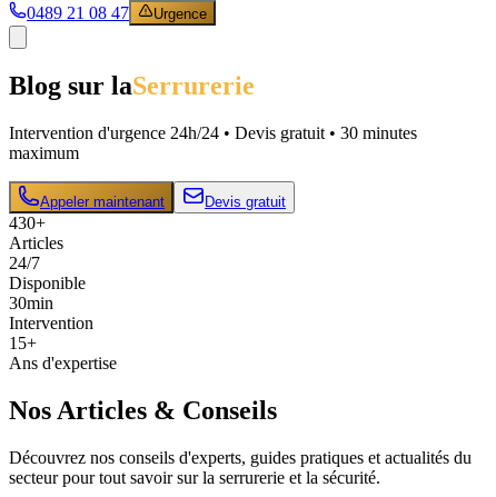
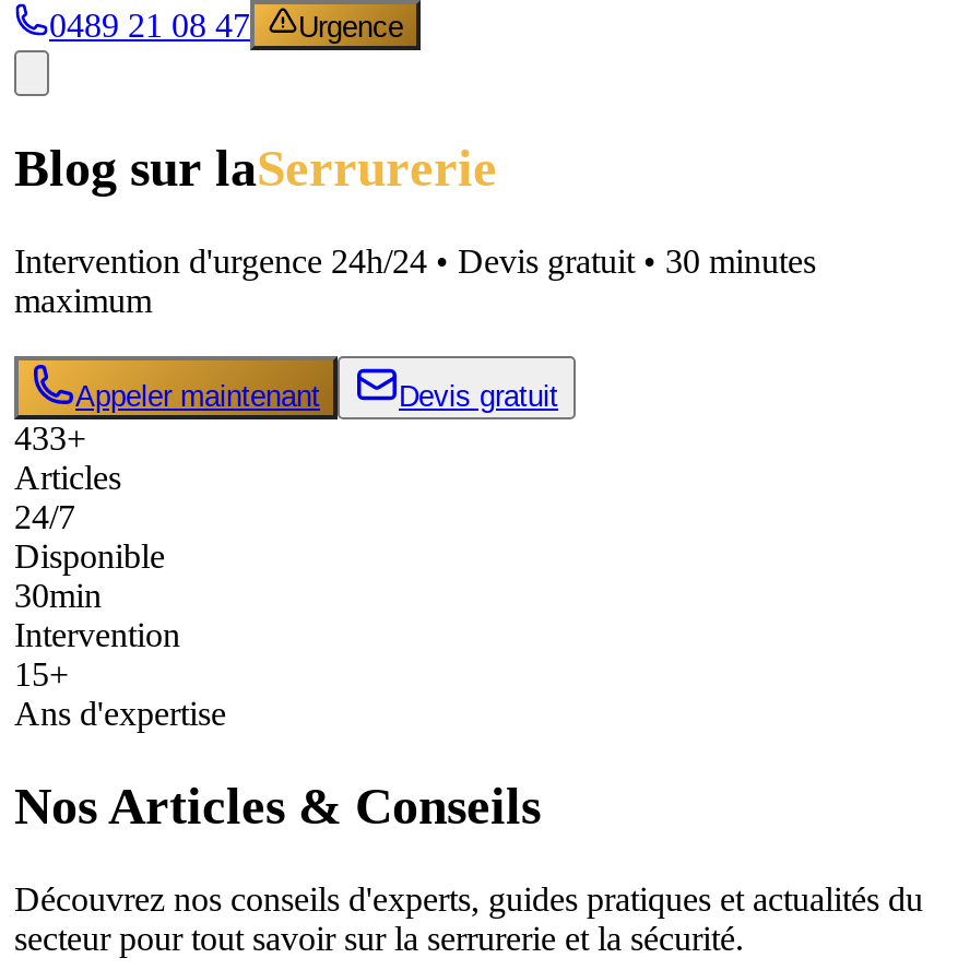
[9,213,46,232] 430+ -> [14,419,86,456] 433+

